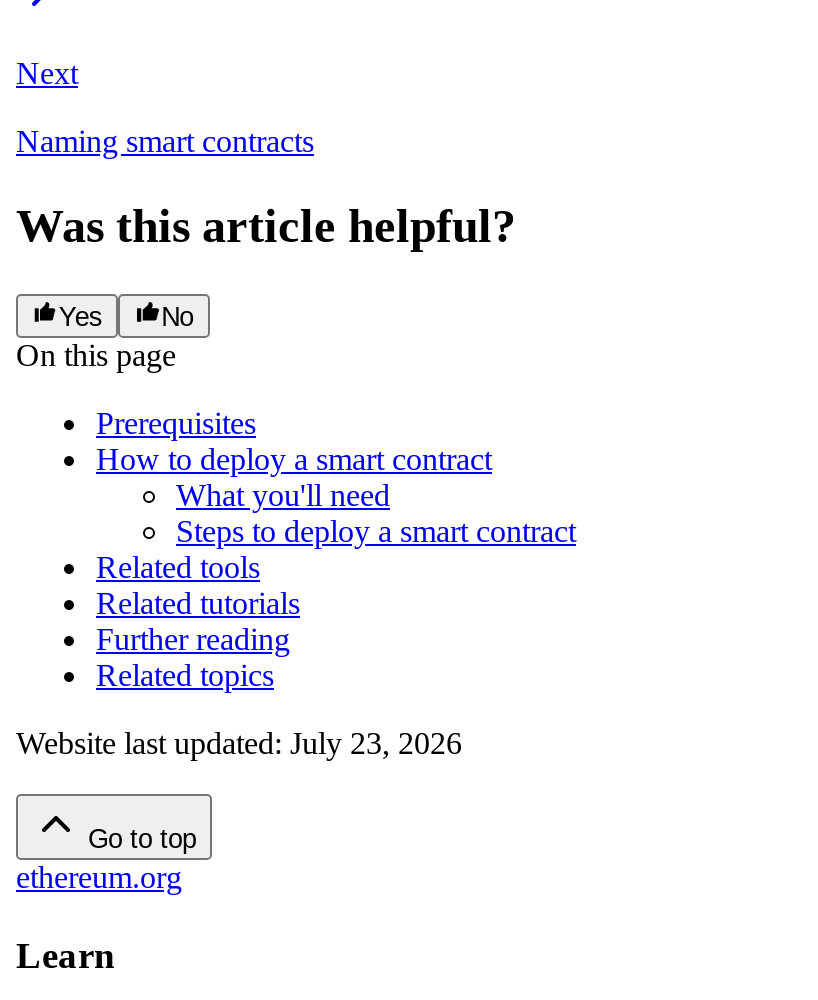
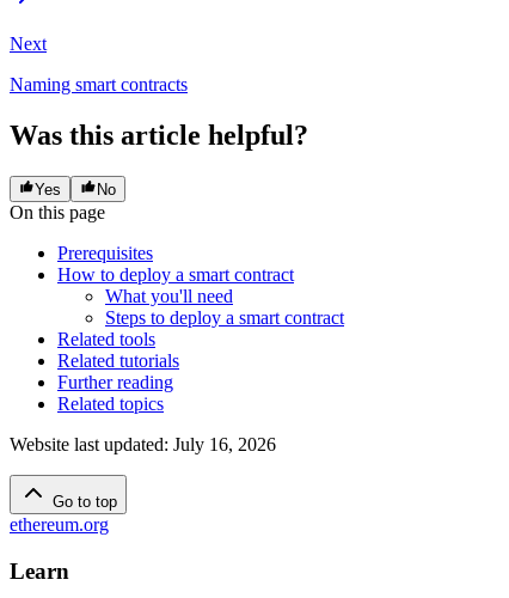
[16,726,462,760] Website last updated: July 23, 2026 -> [10,434,276,454] Website last updated: July 16, 2026

